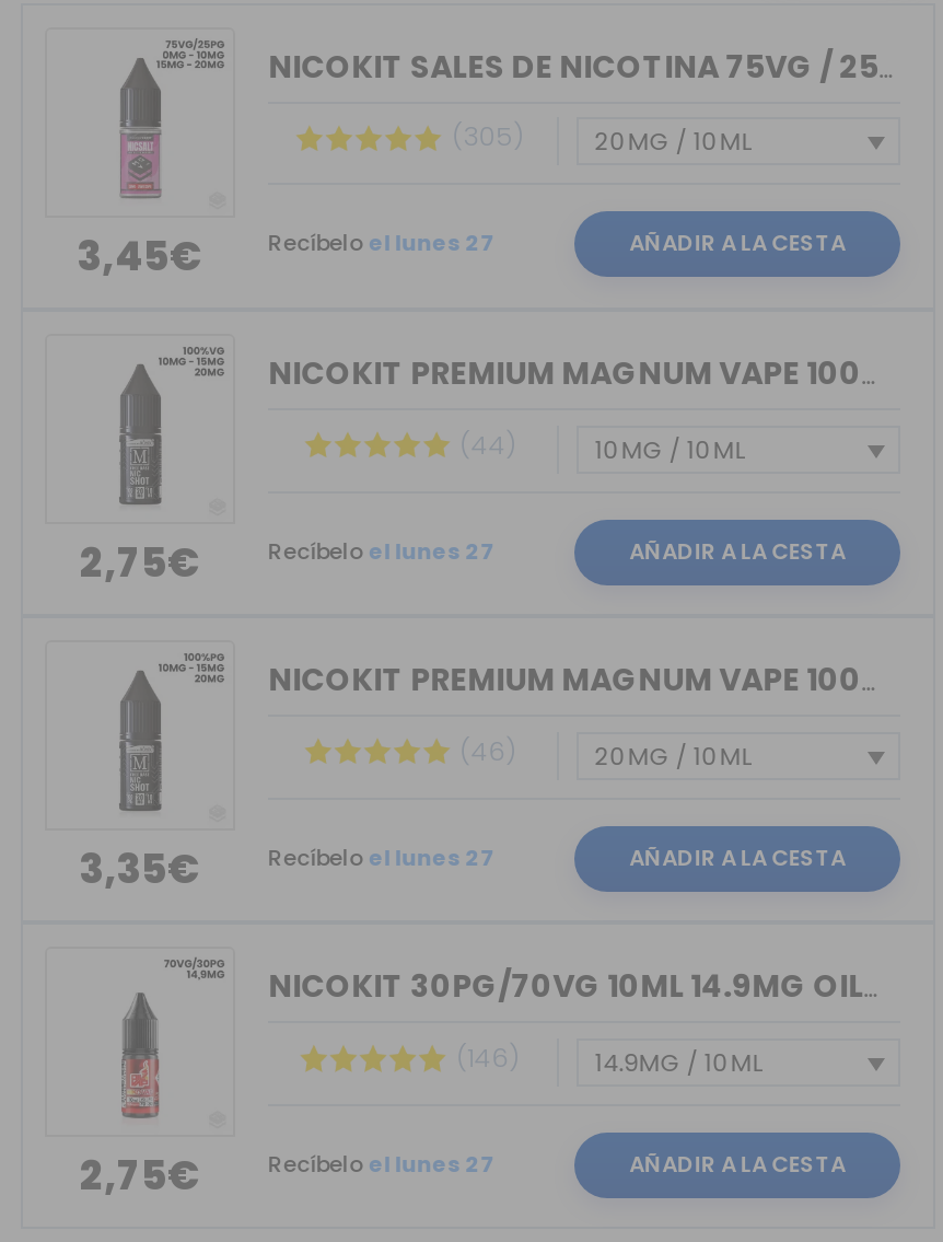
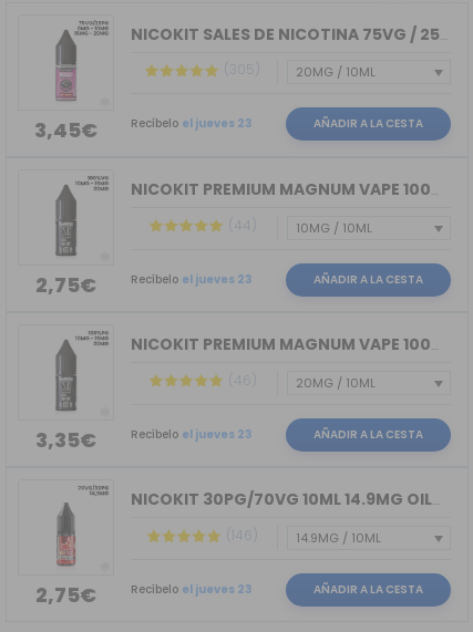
[268,227,496,260] Recíbelo el lunes 27 -> [131,116,252,132] Recíbelo el jueves 23
[268,534,496,567] Recíbelo el lunes 27 -> [131,271,252,287] Recíbelo el jueves 23
[268,841,496,873] Recíbelo el lunes 27 -> [131,426,252,442] Recíbelo el jueves 23
[268,1147,496,1180] Recíbelo el lunes 27 -> [131,581,252,597] Recíbelo el jueves 23

